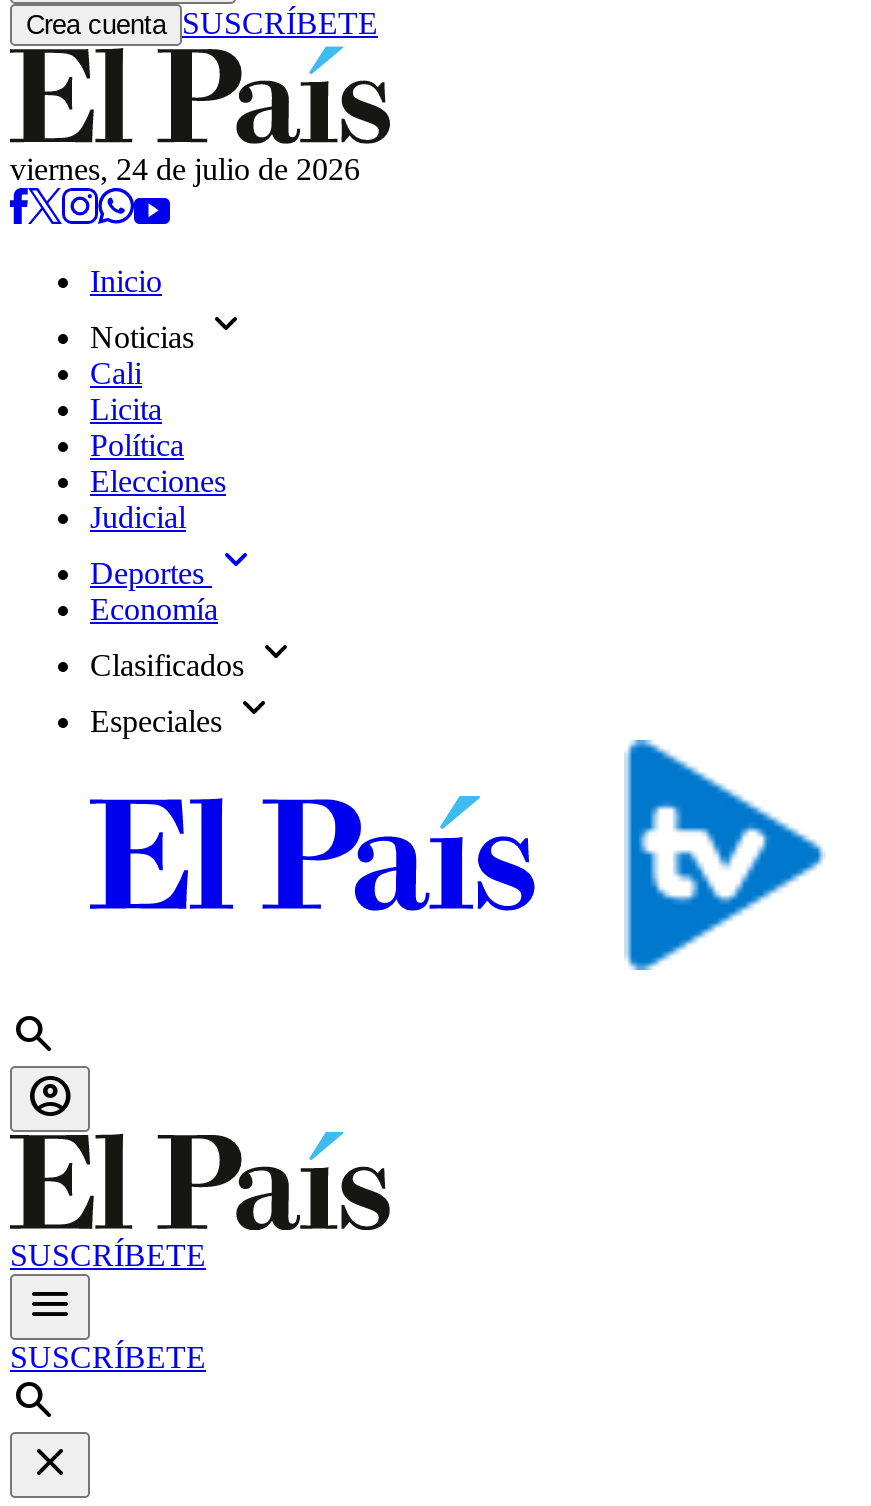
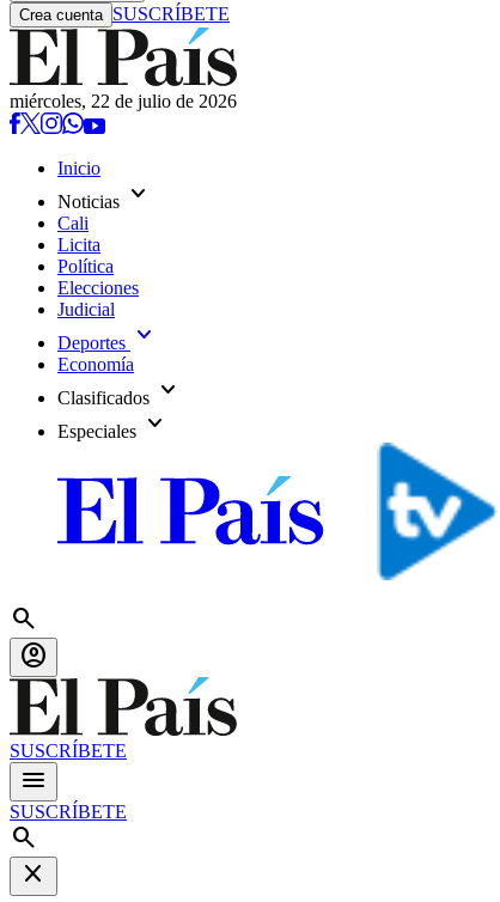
[10,152,360,186] viernes, 24 de julio de 2026 -> [10,91,237,111] miércoles, 22 de julio de 2026

